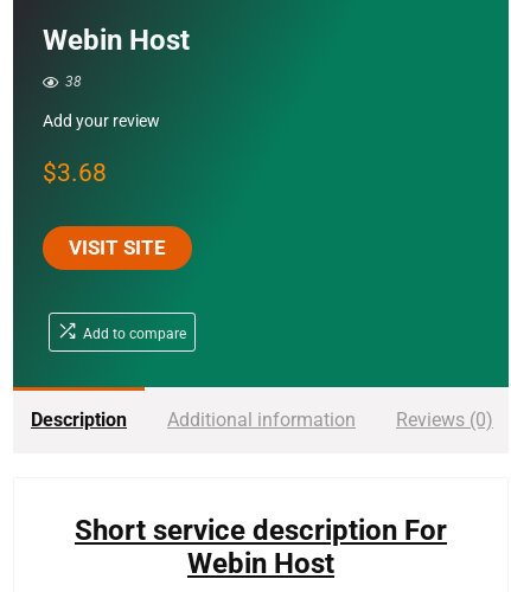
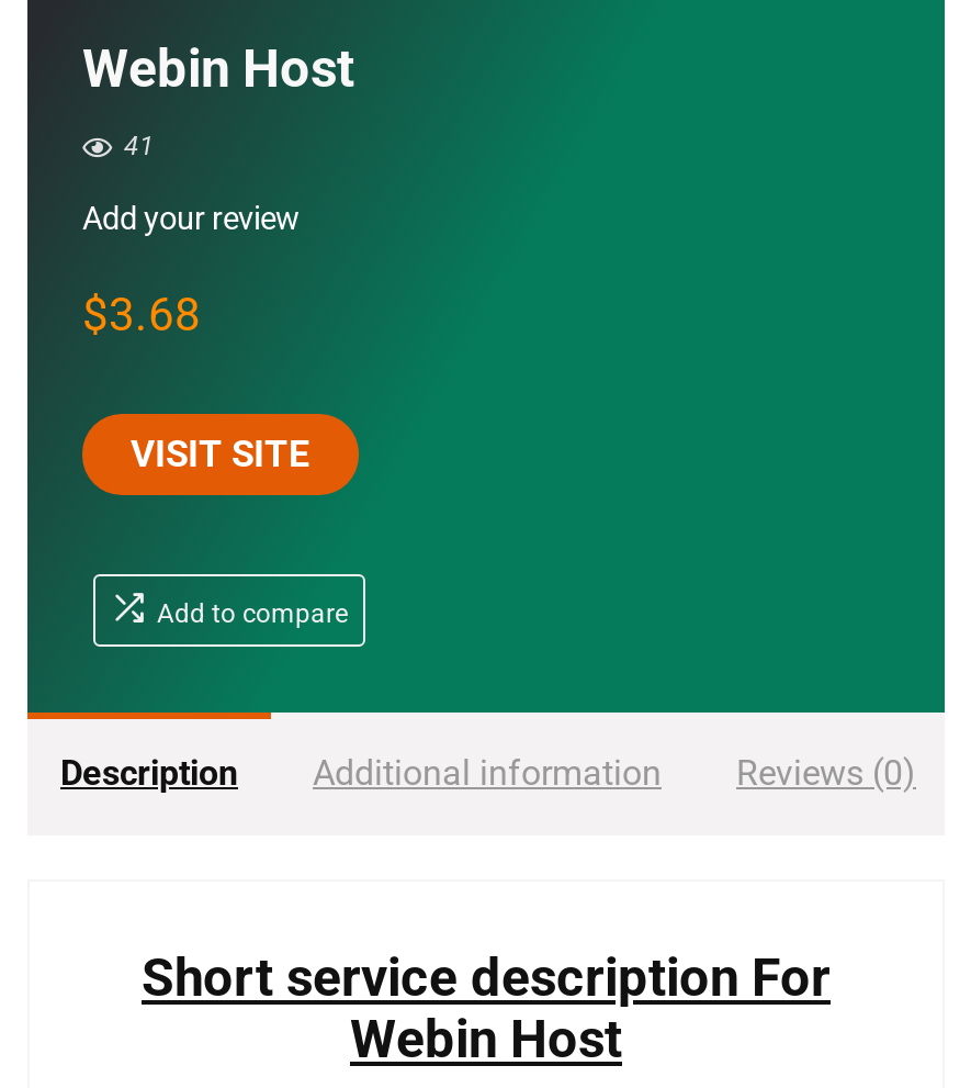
[65,74,82,90] 38 -> [124,131,155,162] 41

